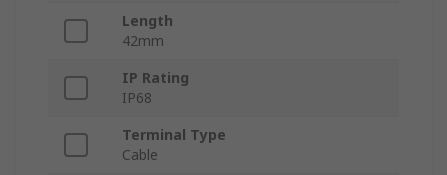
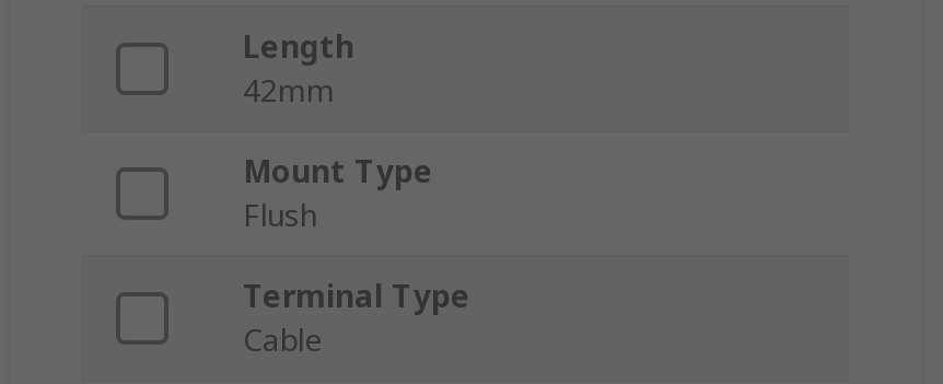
[122,68,189,107] IP Rating | IP68 -> [243,151,433,236] Mount Type | Flush

